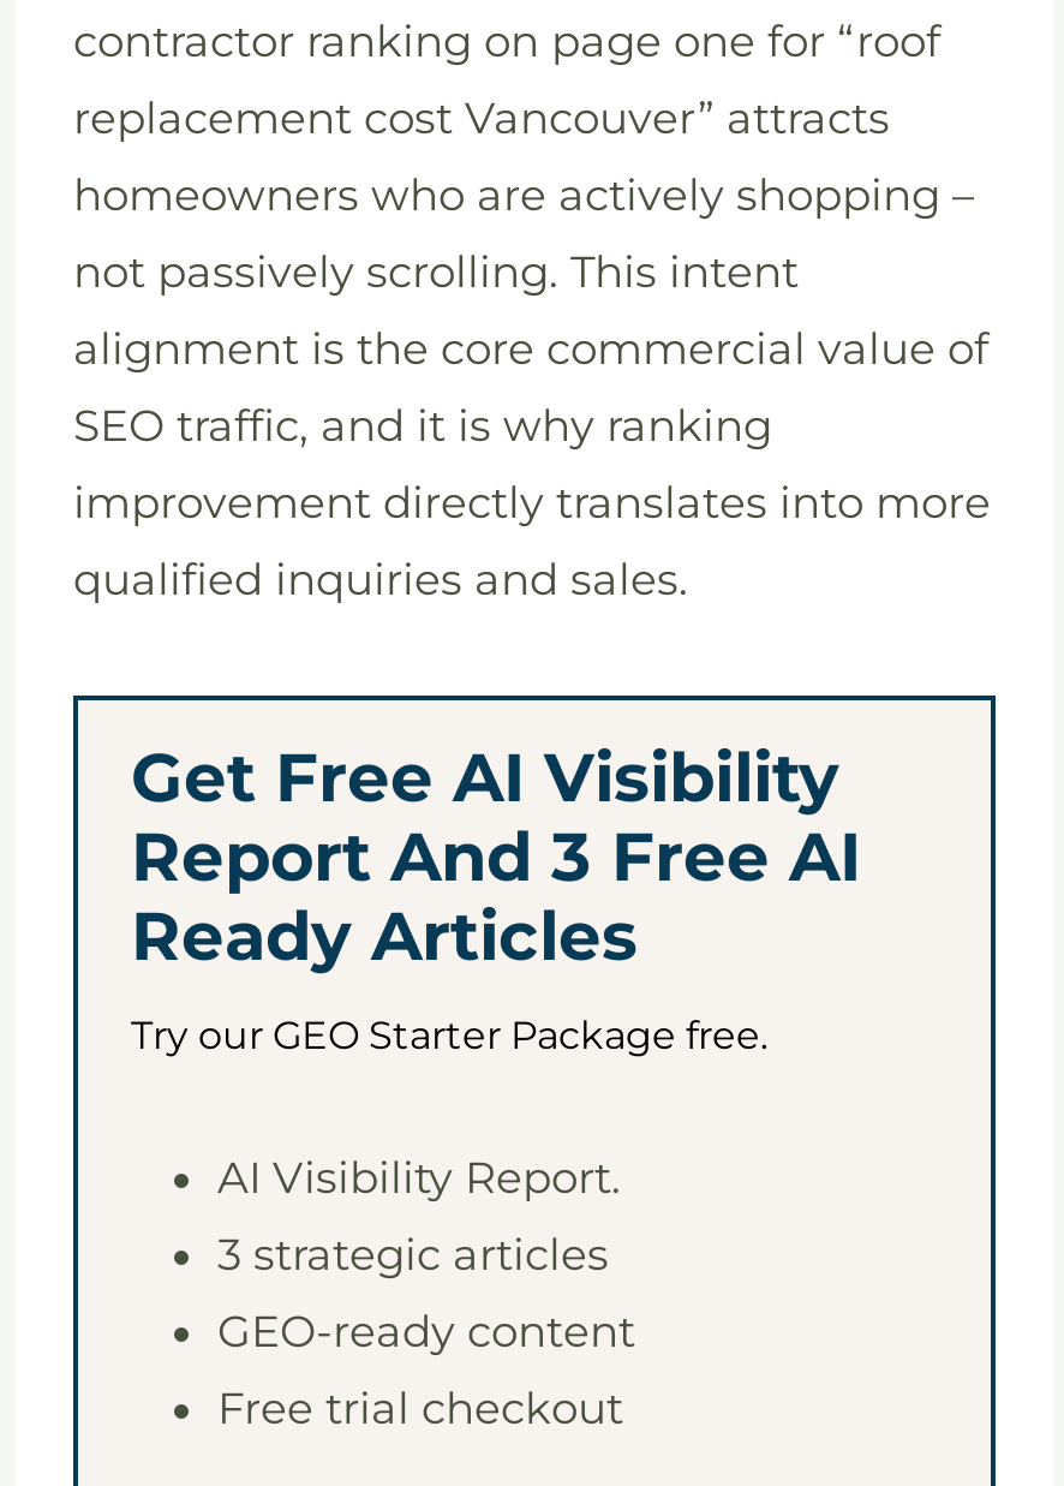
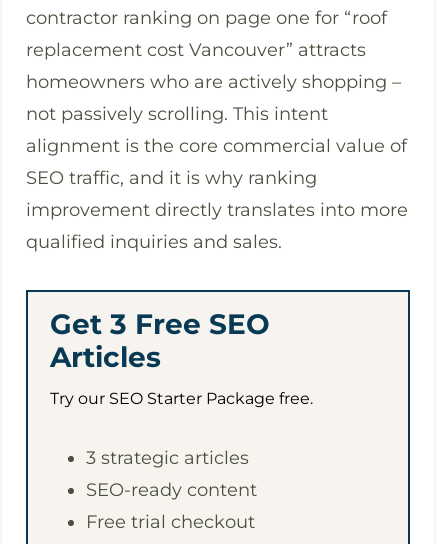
[131,737,861,1206] Get Free AI Visibility | Report And 3 Free AI | Ready Articles | Try our GEO Starter Package free. | AI Visibility Report. -> [50,307,313,408] Get 3 Free SEO | Articles | Try our SEO Starter Package free.
[217,1307,635,1360] GEO-ready content -> [86,479,257,501] SEO-ready content

